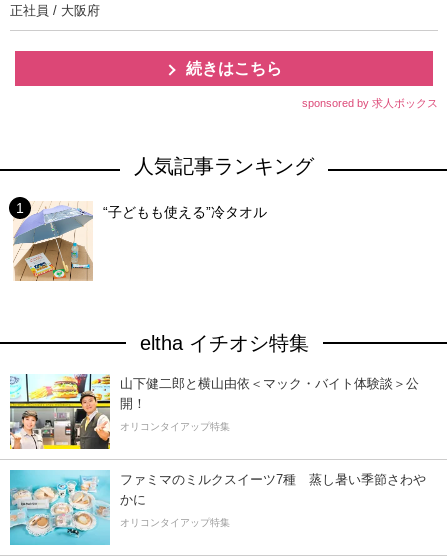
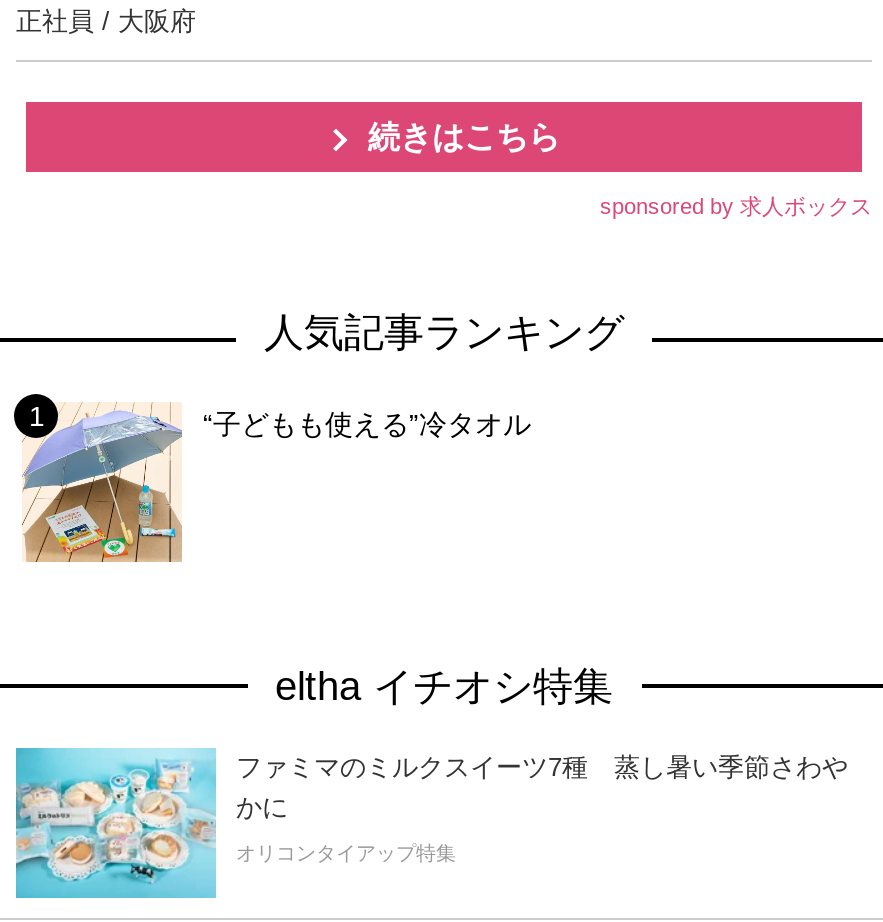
[9,373,419,450] [image] | 山下健二郎と横山由依＜マック・バイト体験談＞公 | 開！ | オリコンタイアップ特集 -> none

